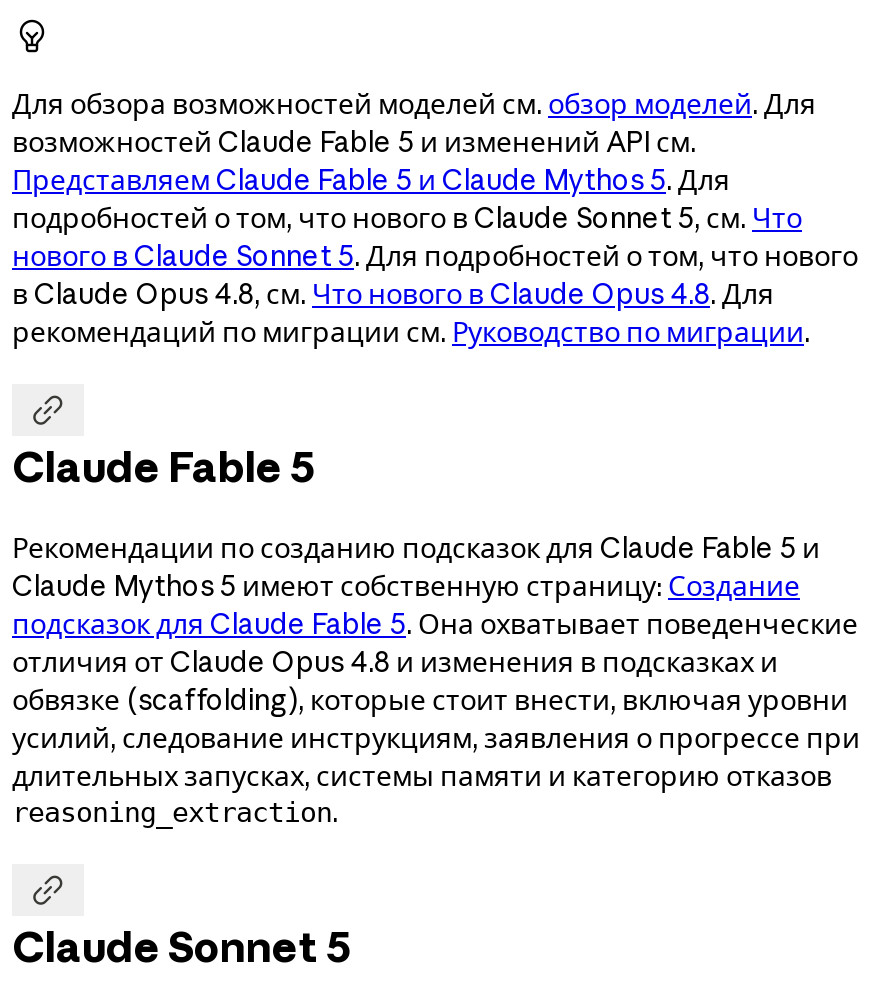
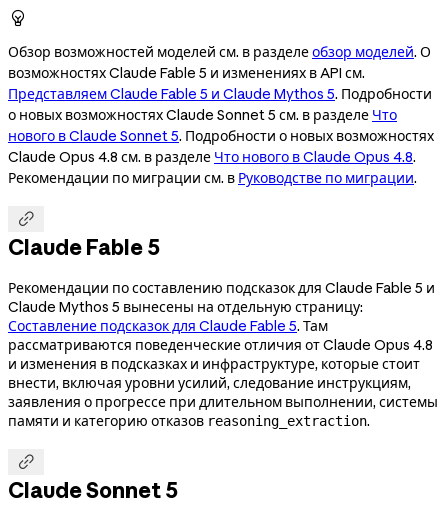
[12,86,858,350] Для обзора возможностей моделей см. обзор моделей. Для | возможностей Claude Fable 5 и изменений API см. | Представляем Claude Fable 5 и Claude Mythos 5. Для | подробностей о том, что нового в Claude Sonnet 5, см. Что | нового в Claude Sonnet 5. Для подробностей о том, что нового | в Claude Opus 4.8, см. Что нового в Claude Opus 4.8. Для | рекомендаций по миграции см. Руководство по миграции. -> [8,43,434,187] Обзор возможностей моделей см. в разделе обзор моделей. О | возможностях Claude Fable 5 и изменениях в API см. | Представляем Claude Fable 5 и Claude Mythos 5. Подробности | о новых возможностях Claude Sonnet 5 см. в разделе Что | нового в Claude Sonnet 5. Подробности о новых возможностях | Claude Opus 4.8 см. в разделе Что нового в Claude Opus 4.8. | Рекомендации по миграции см. в Руководстве по миграции.
[12,529,860,829] Рекомендации по созданию подсказок для Claude Fable 5 и | Claude Mythos 5 имеют собственную страницу: Создание | подсказок для Claude Fable 5. Она охватывает поведенческие | отличия от Claude Opus 4.8 и изменения в подсказках и | обвязке (scaffolding), которые стоит внести, включая уровни | усилий, следование инструкциям, заявления о прогрессе при | длительных запусках, системы памяти и категорию отказов | reasoning_extraction. -> [8,279,438,430] Рекомендации по составлению подсказок для Claude Fable 5 и | Claude Mythos 5 вынесены на отдельную страницу: | Составление подсказок для Claude Fable 5. Там | рассматриваются поведенческие отличия от Claude Opus 4.8 | и изменения в подсказках и инфраструктуре, которые стоит | внести, включая уровни усилий, следование инструкциям, | заявления о прогрессе при длительном выполнении, системы | памяти и категорию отказов reasoning_extraction.

